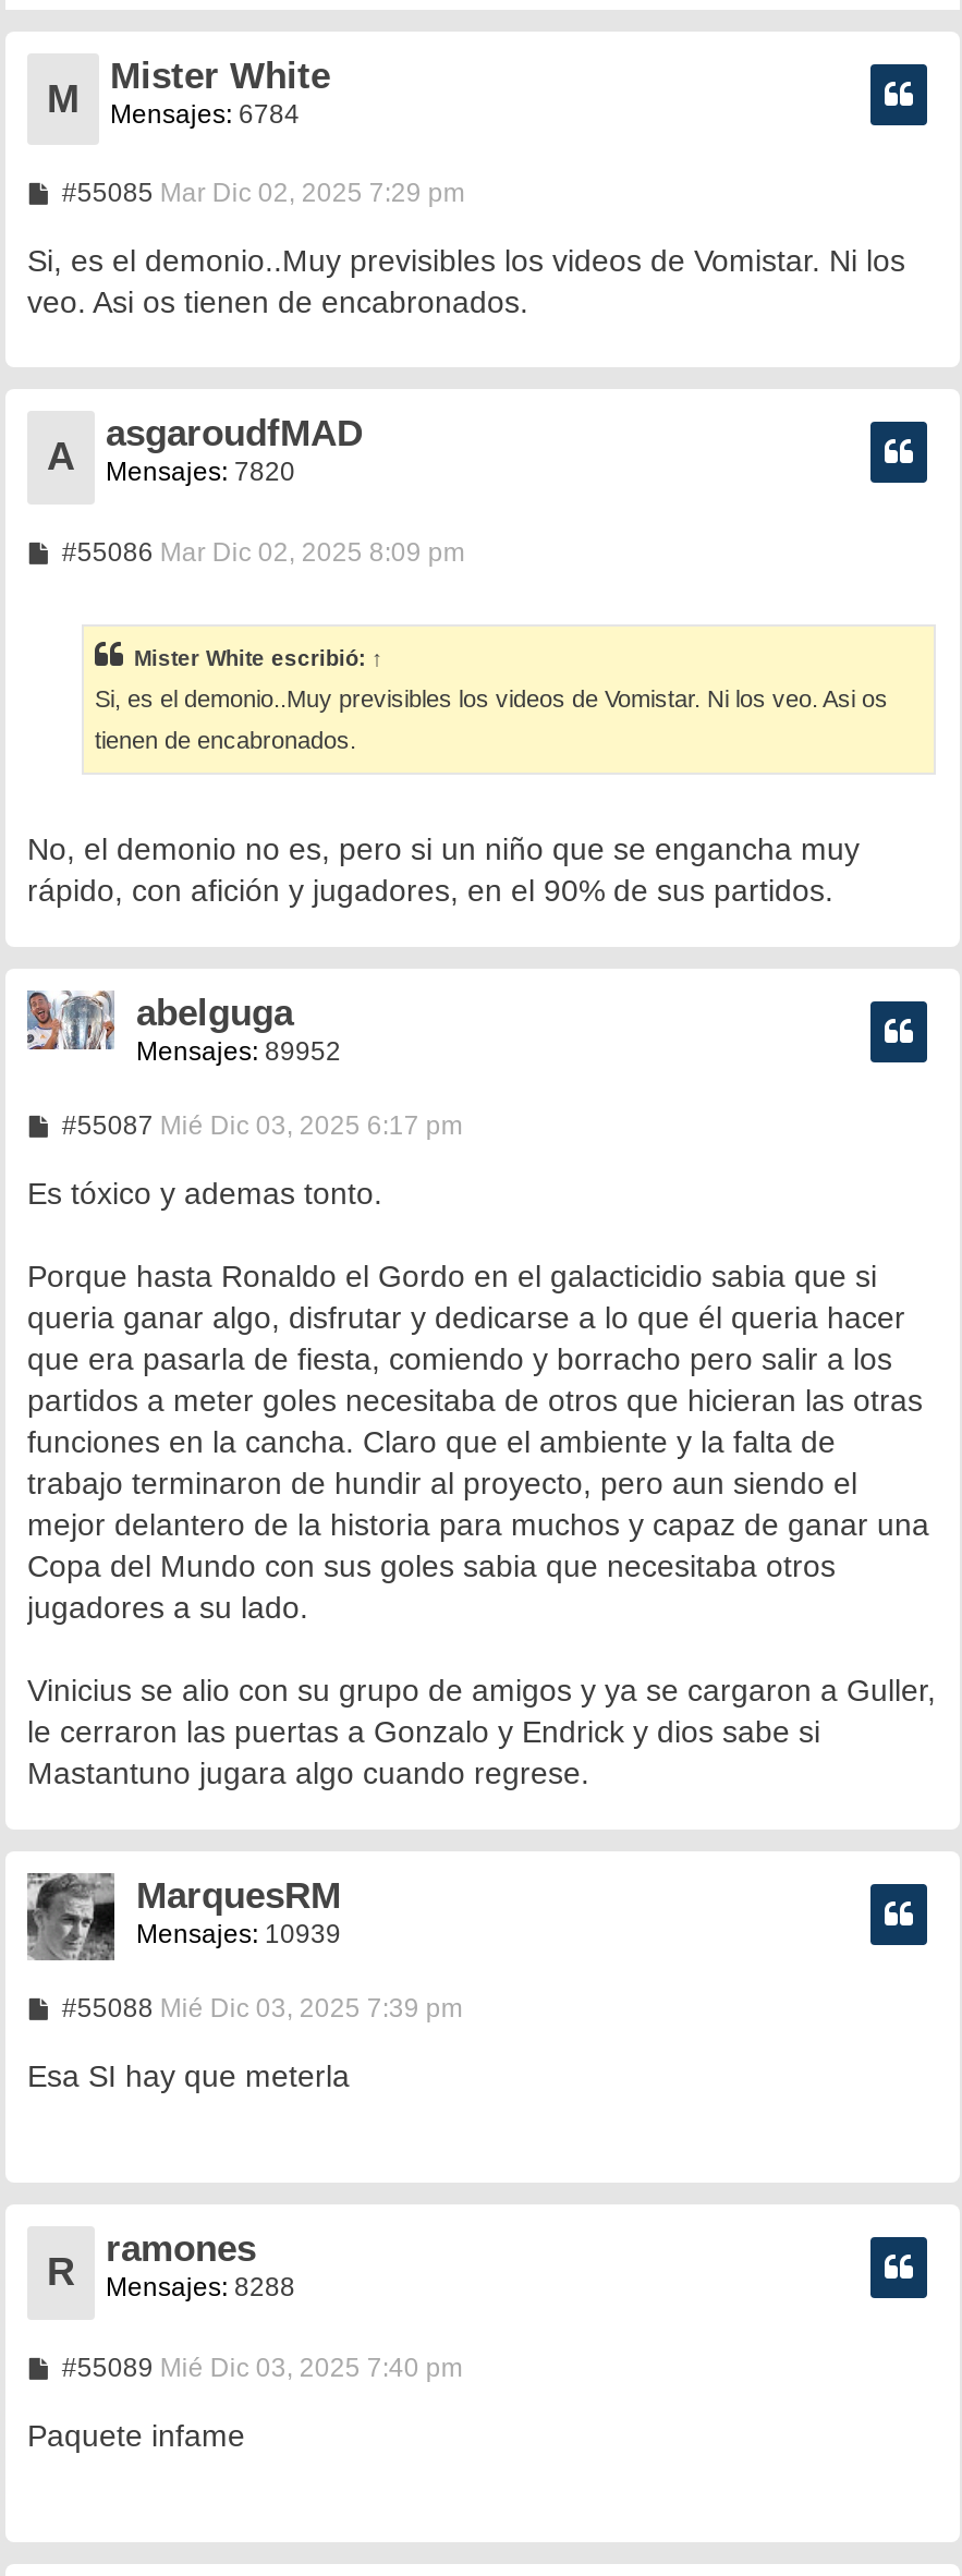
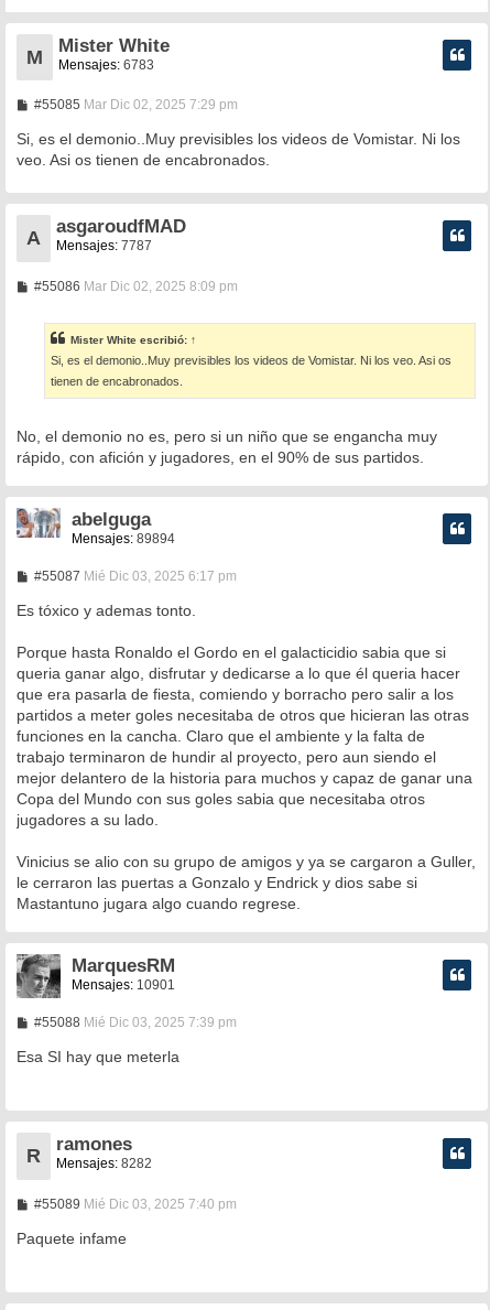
[47,76,300,129] M Mensajes: 6784 -> [26,46,154,72] M Mensajes: 6783
[47,435,295,488] A Mensajes: 7820 -> [26,227,152,254] A Mensajes: 7787
[136,1037,341,1067] Mensajes: 89952 -> [72,531,175,547] Mensajes: 89894
[136,1919,341,1950] Mensajes: 10939 -> [72,977,175,993] Mensajes: 10901
[47,2250,295,2303] R Mensajes: 8288 -> [26,1145,152,1171] R Mensajes: 8282

